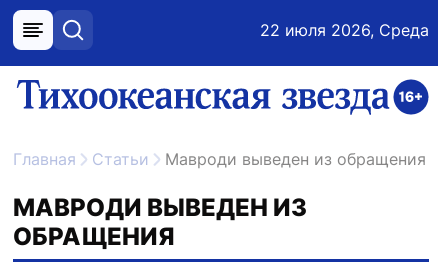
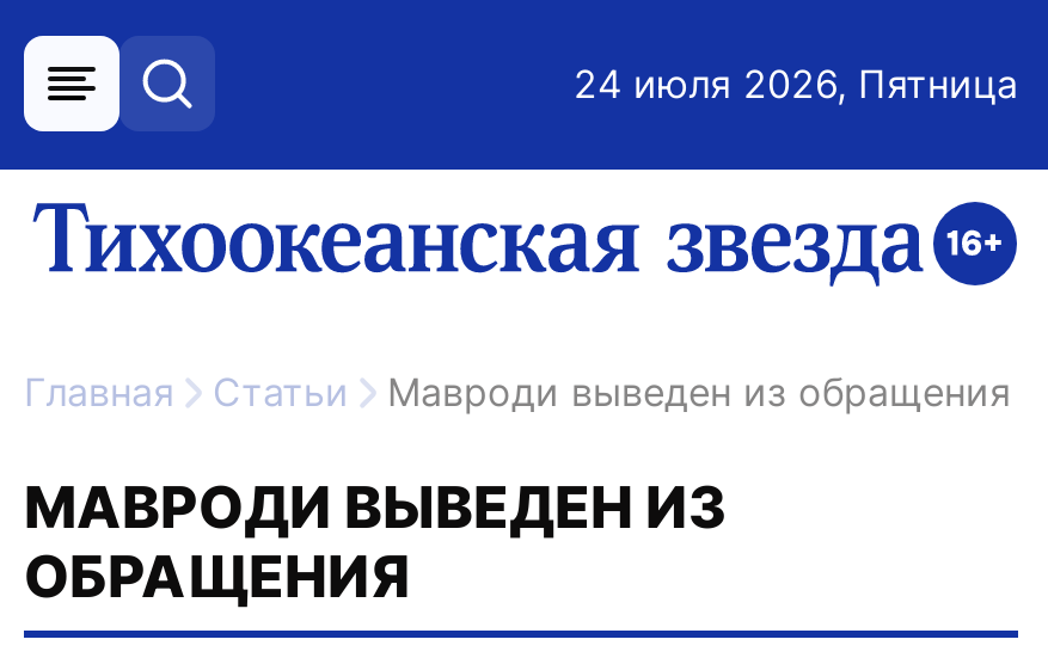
[260,20,429,40] 22 июля 2026, Среда -> [574,60,1018,107] 24 июля 2026, Пятница

